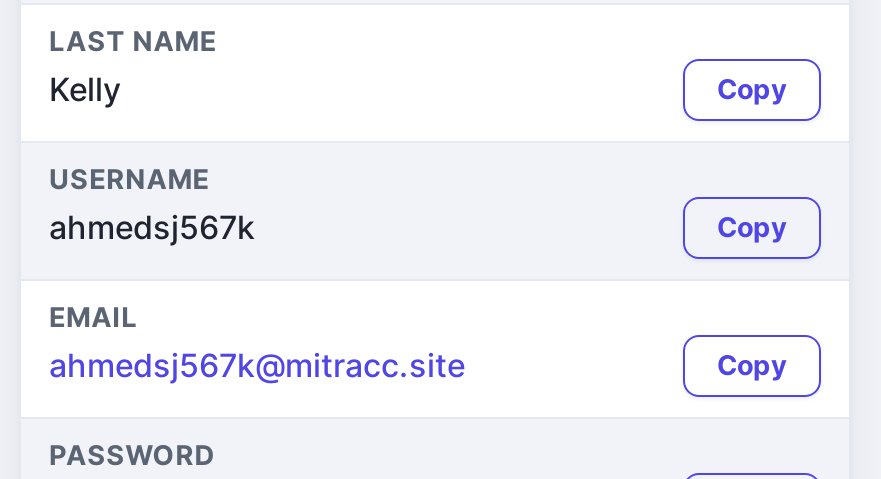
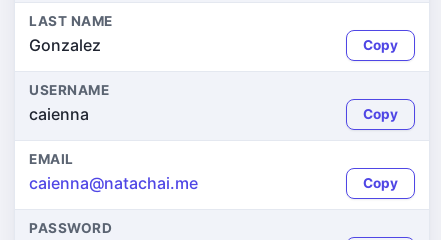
[49,69,121,109] Kelly -> [29,35,101,55] Gonzalez
[49,207,255,247] ahmedsj567k -> [29,104,89,124] caienna
[49,345,465,385] ahmedsj567k@mitracc.site -> [29,173,198,193] caienna@natachai.me

